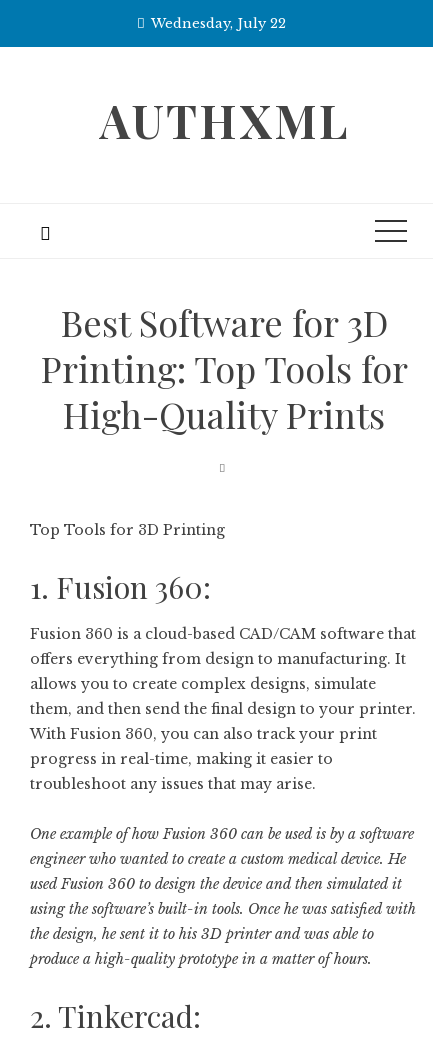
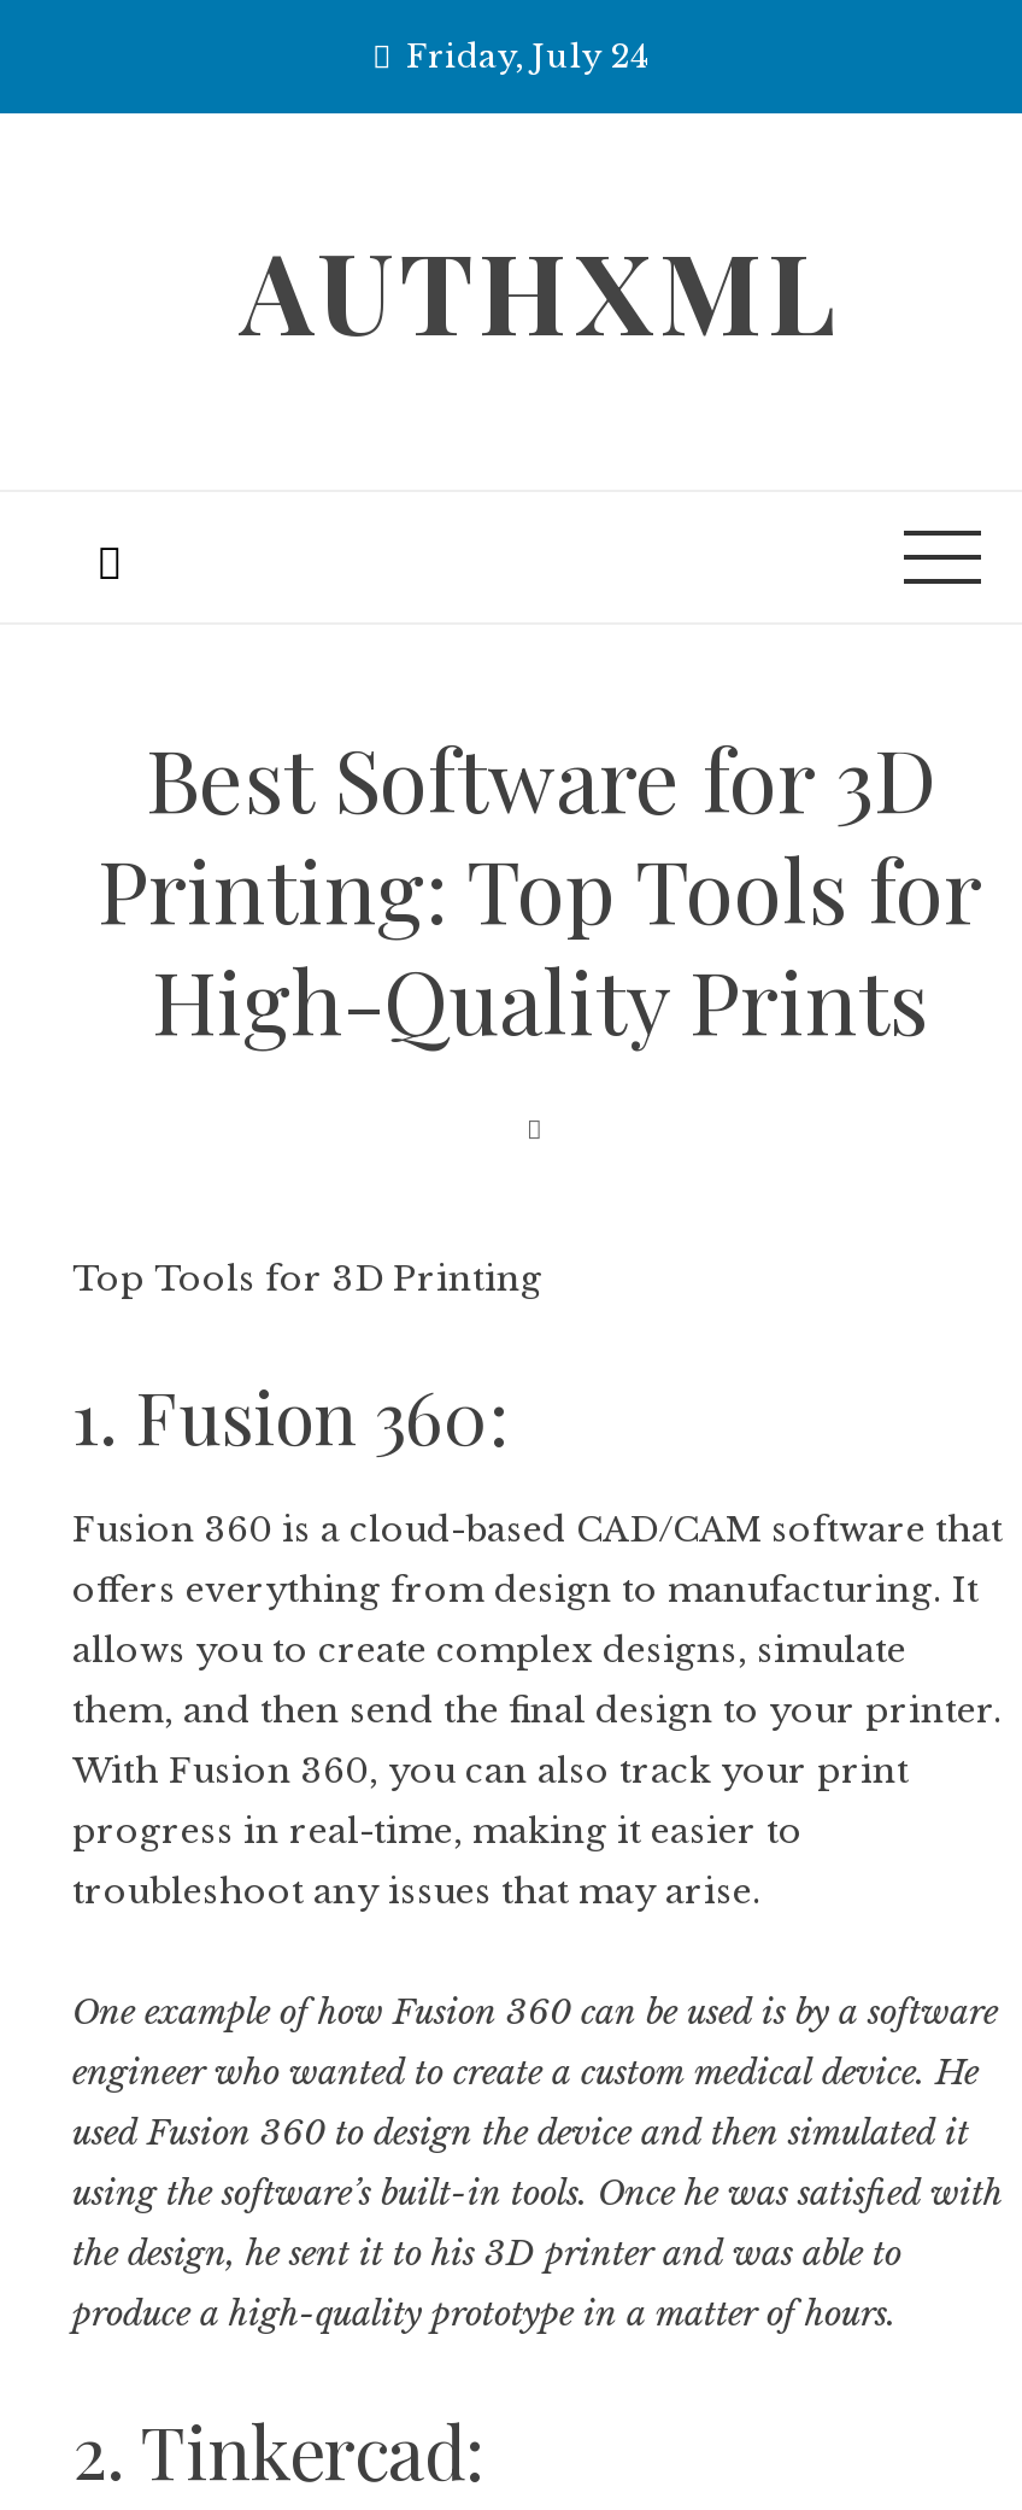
[151,15,286,32] Wednesday, July 22 -> [406,36,647,77] Friday, July 24

